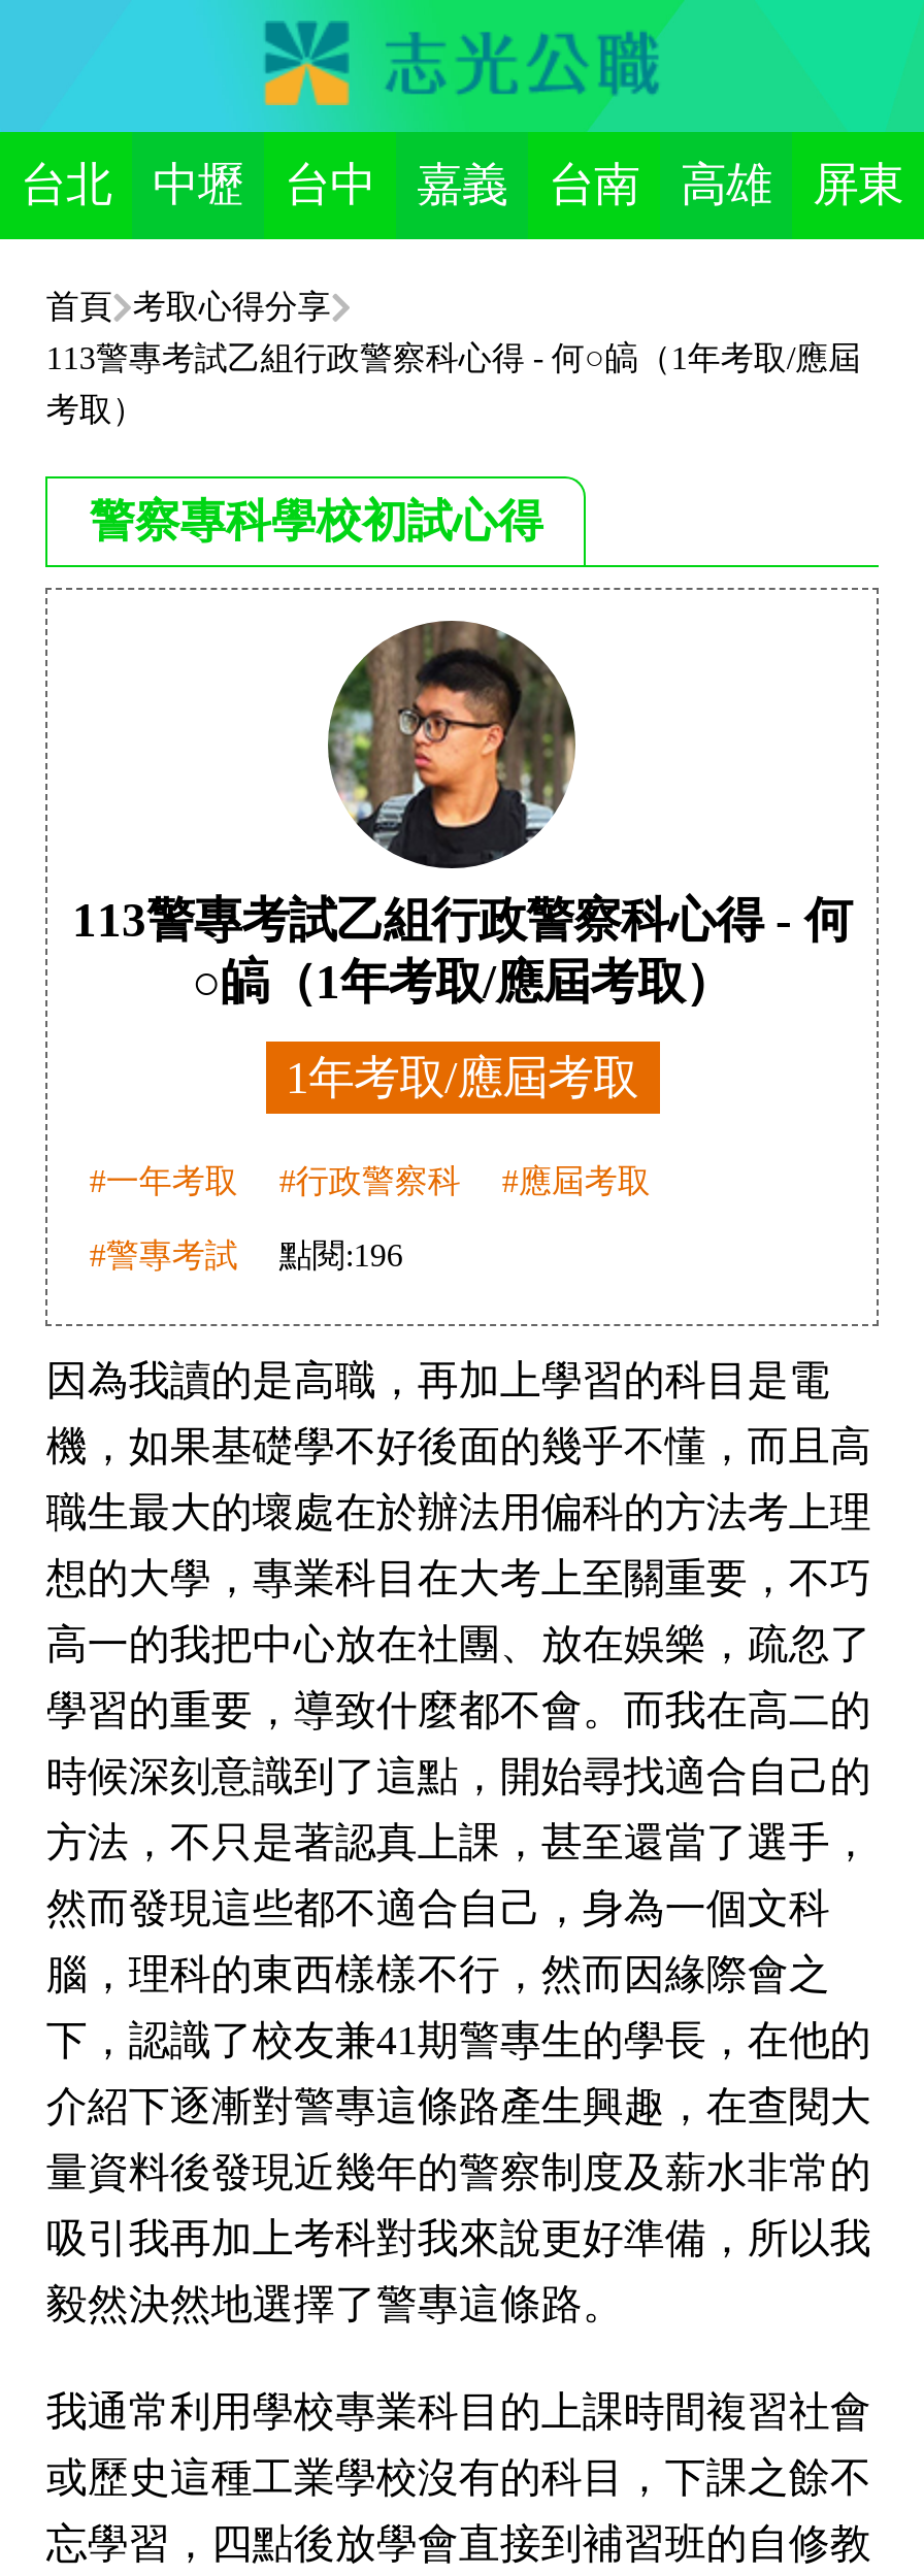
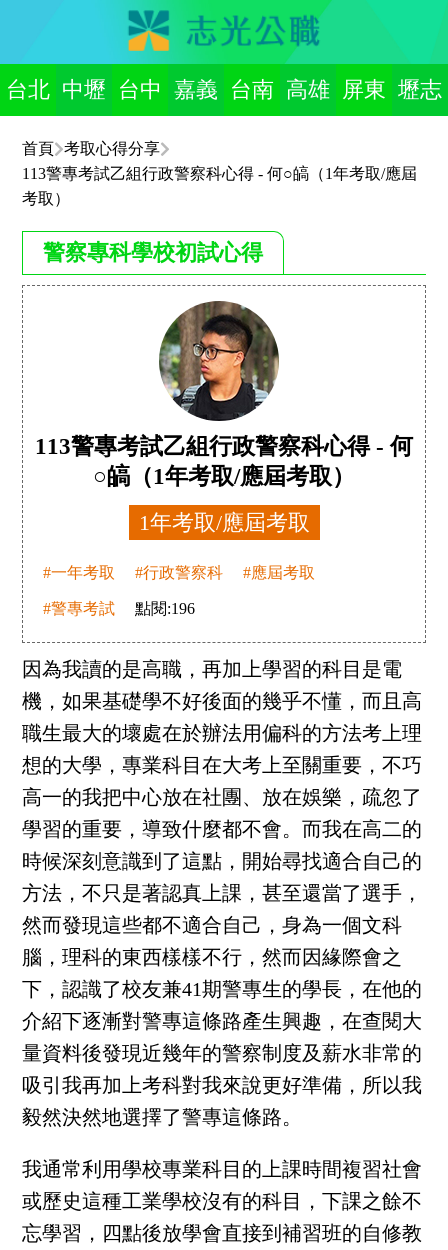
[21,160,903,211] 台北 | 中壢 | 台中 | 嘉義 | 台南 | 高雄 | 屏東 -> [6,77,442,102] 台北 中壢 台中 嘉義 台南 高雄 屏東 壢志

